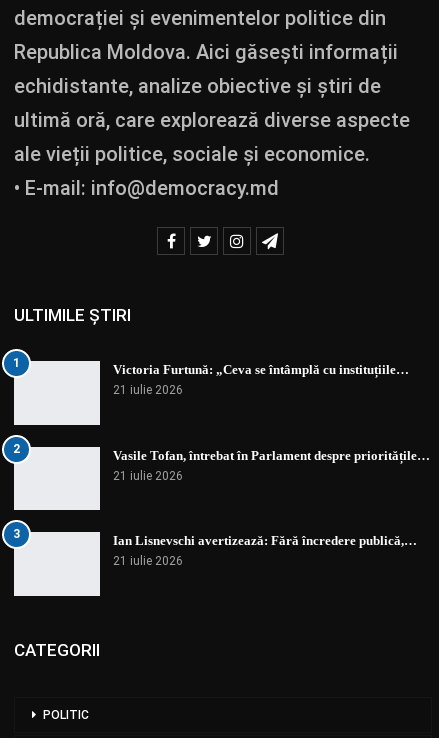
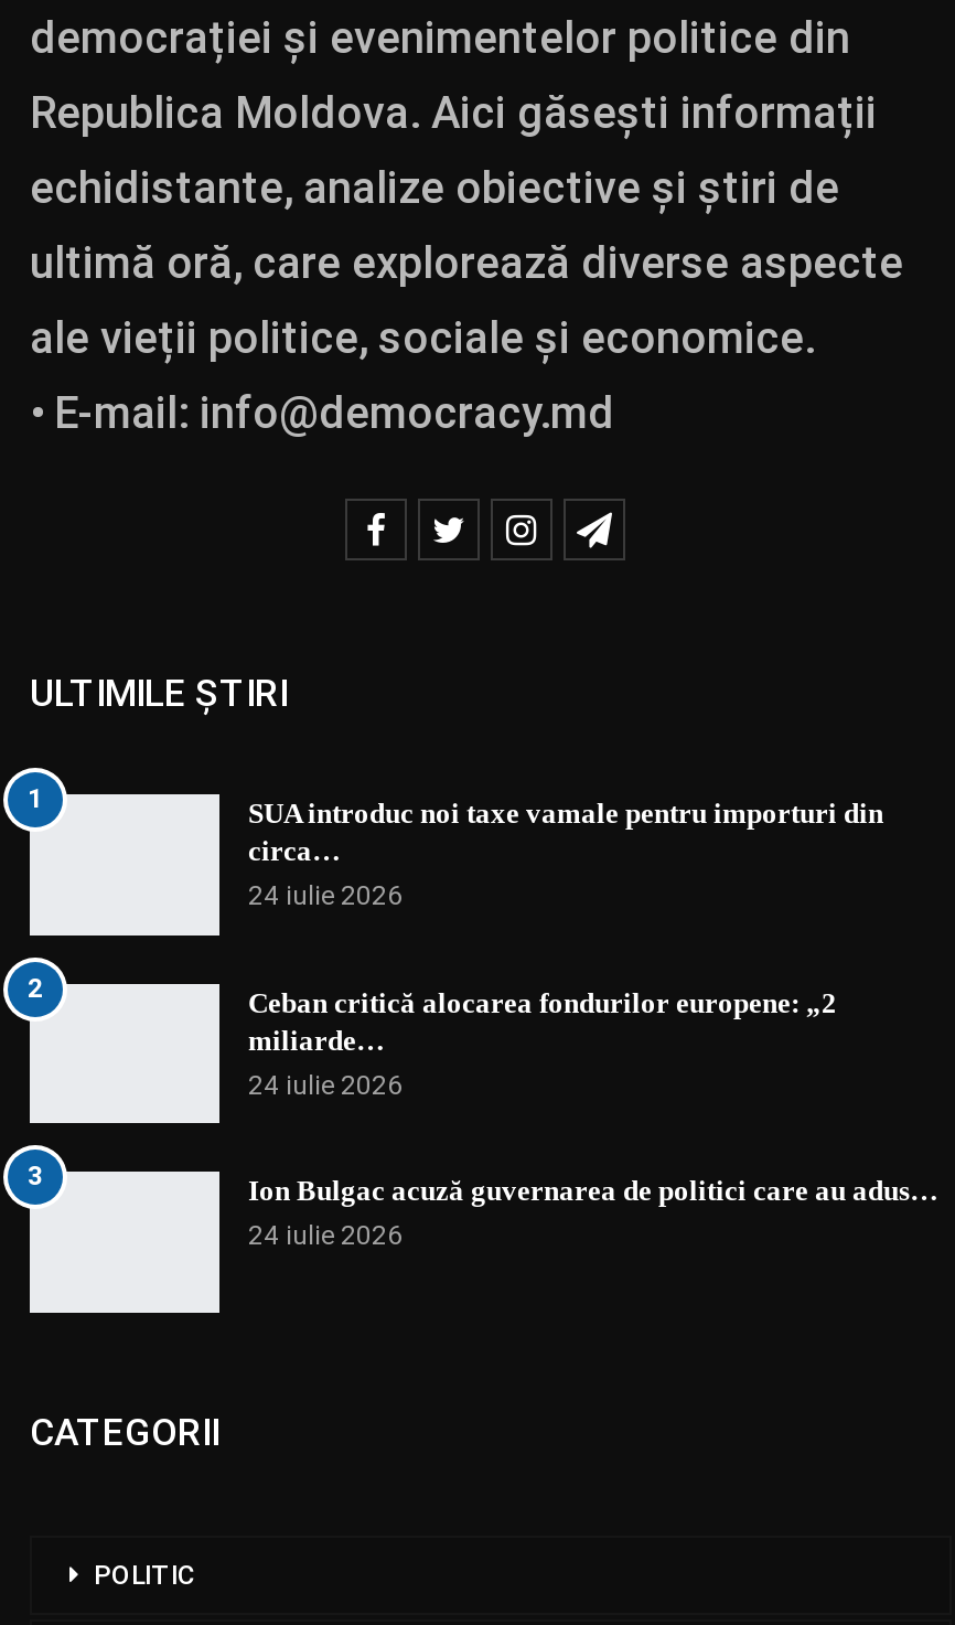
[113,362,409,397] Victoria Furtună: „Ceva se întâmplă cu instituțiile… | 21 iulie 2026 -> [248,797,883,912] SUA introduc noi taxe vamale pentru importuri din | circa… | 24 iulie 2026
[113,448,430,483] Vasile Tofan, întrebat în Parlament despre prioritățile… | 21 iulie 2026 -> [248,986,837,1101] Ceban critică alocarea fondurilor europene: „2 | miliarde… | 24 iulie 2026
[113,533,417,568] Ian Lisnevschi avertizează: Fără încredere publică,… | 21 iulie 2026 -> [248,1175,938,1252] Ion Bulgac acuză guvernarea de politici care au adus… | 24 iulie 2026

